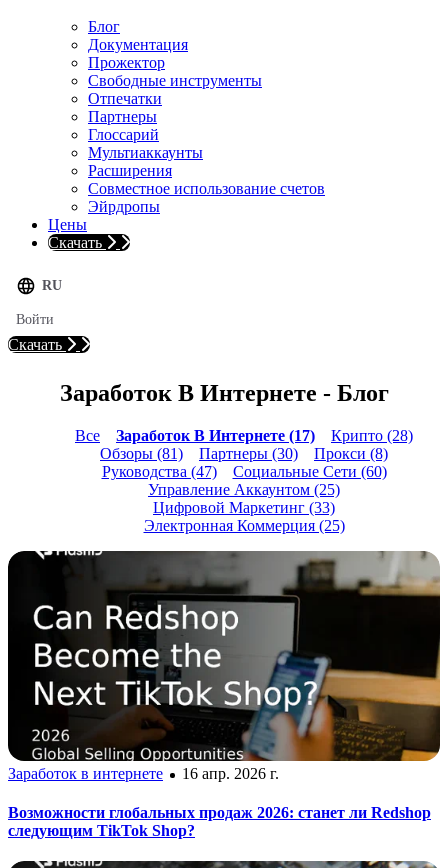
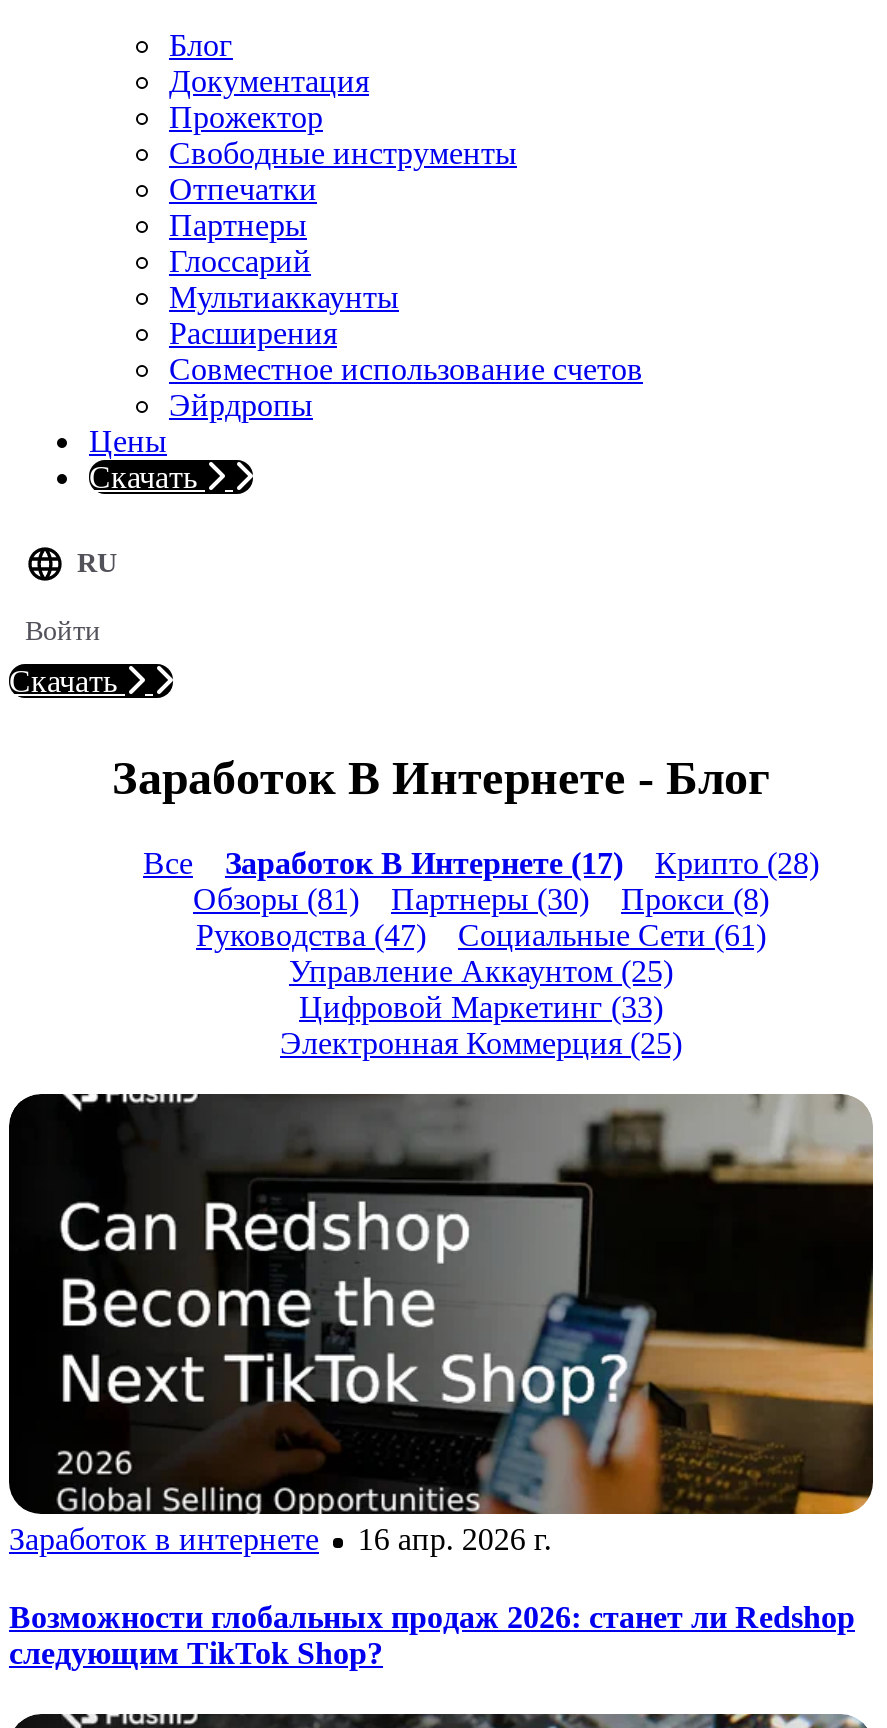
[232,463,386,480] Социальные Сети (60) -> [458,918,766,952] Социальные Сети (61)

